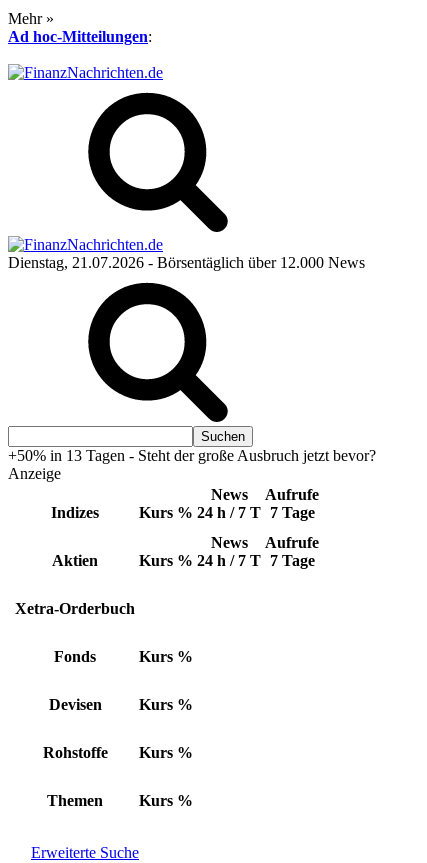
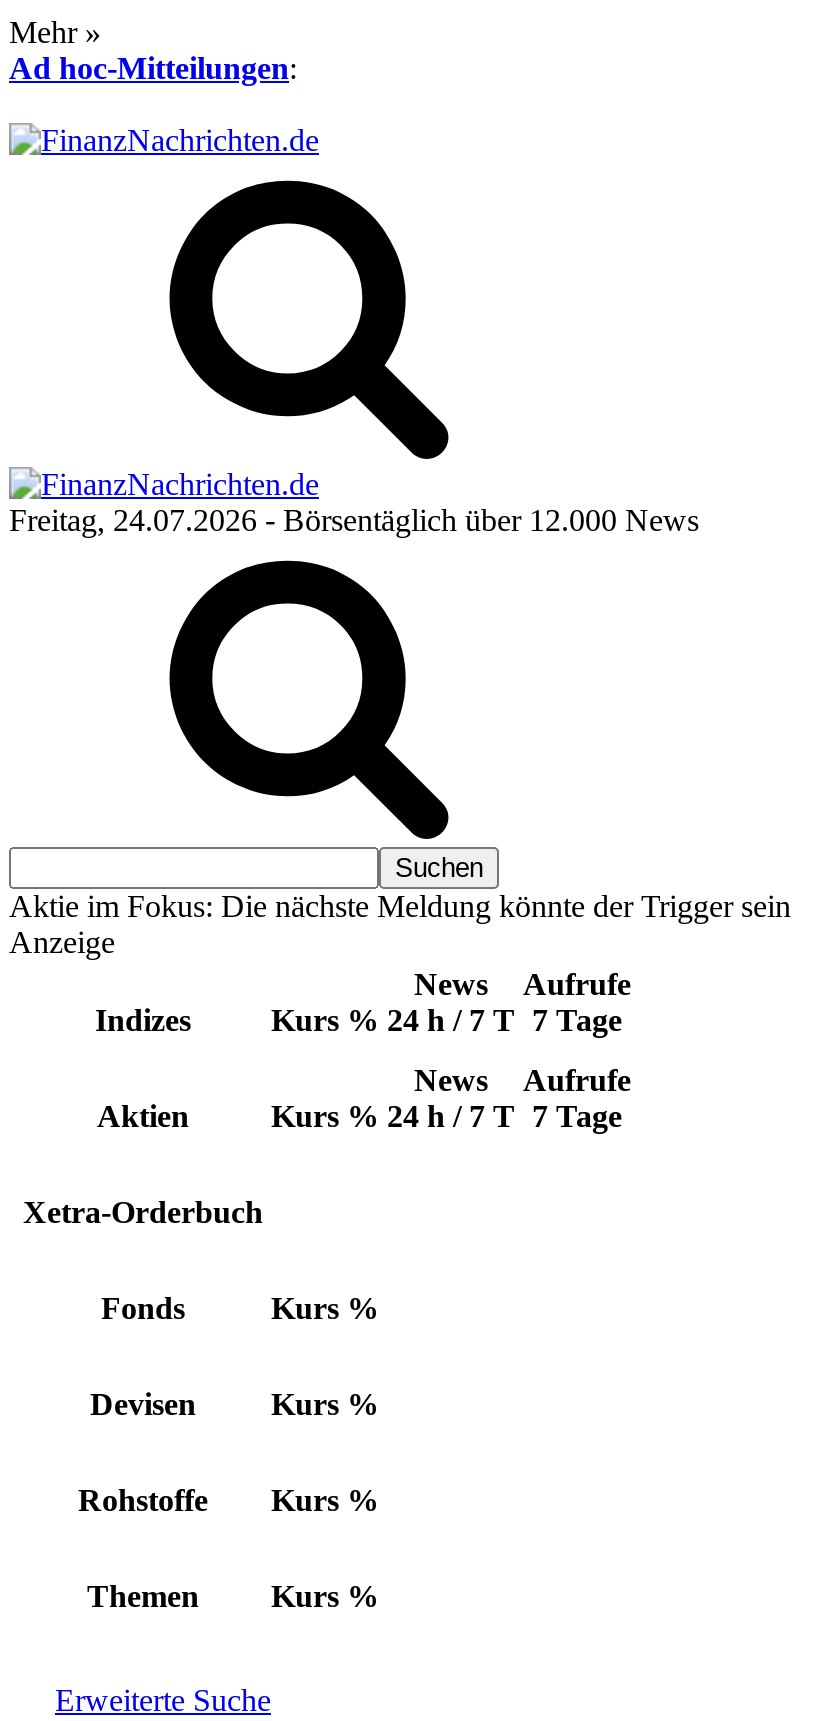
[8,254,365,271] Dienstag, 21.07.2026 - Börsentäglich über 12.000 News -> [9,503,699,537] Freitag, 24.07.2026 - Börsentäglich über 12.000 News
[8,447,376,464] +50% in 13 Tagen - Steht der große Ausbruch jetzt bevor? -> [9,889,791,923] Aktie im Fokus: Die nächste Meldung könnte der Trigger sein

